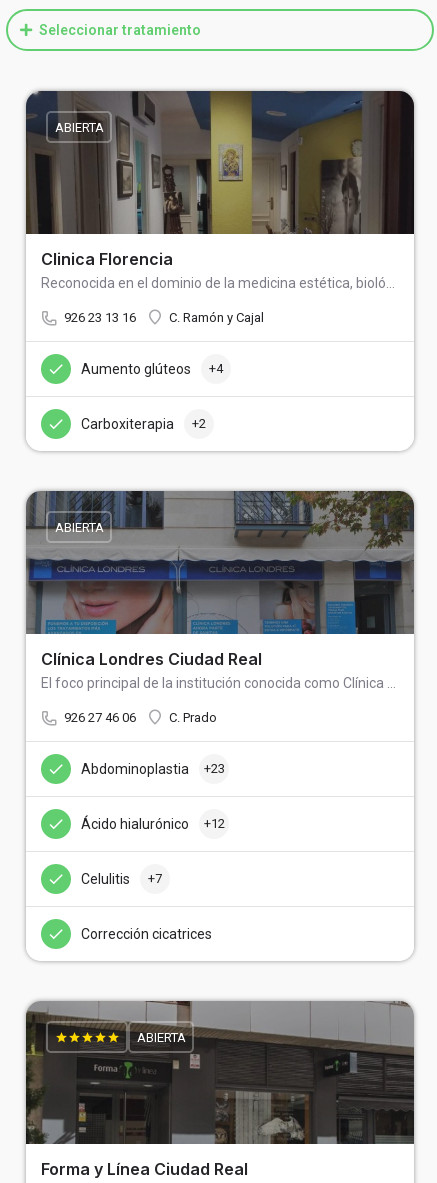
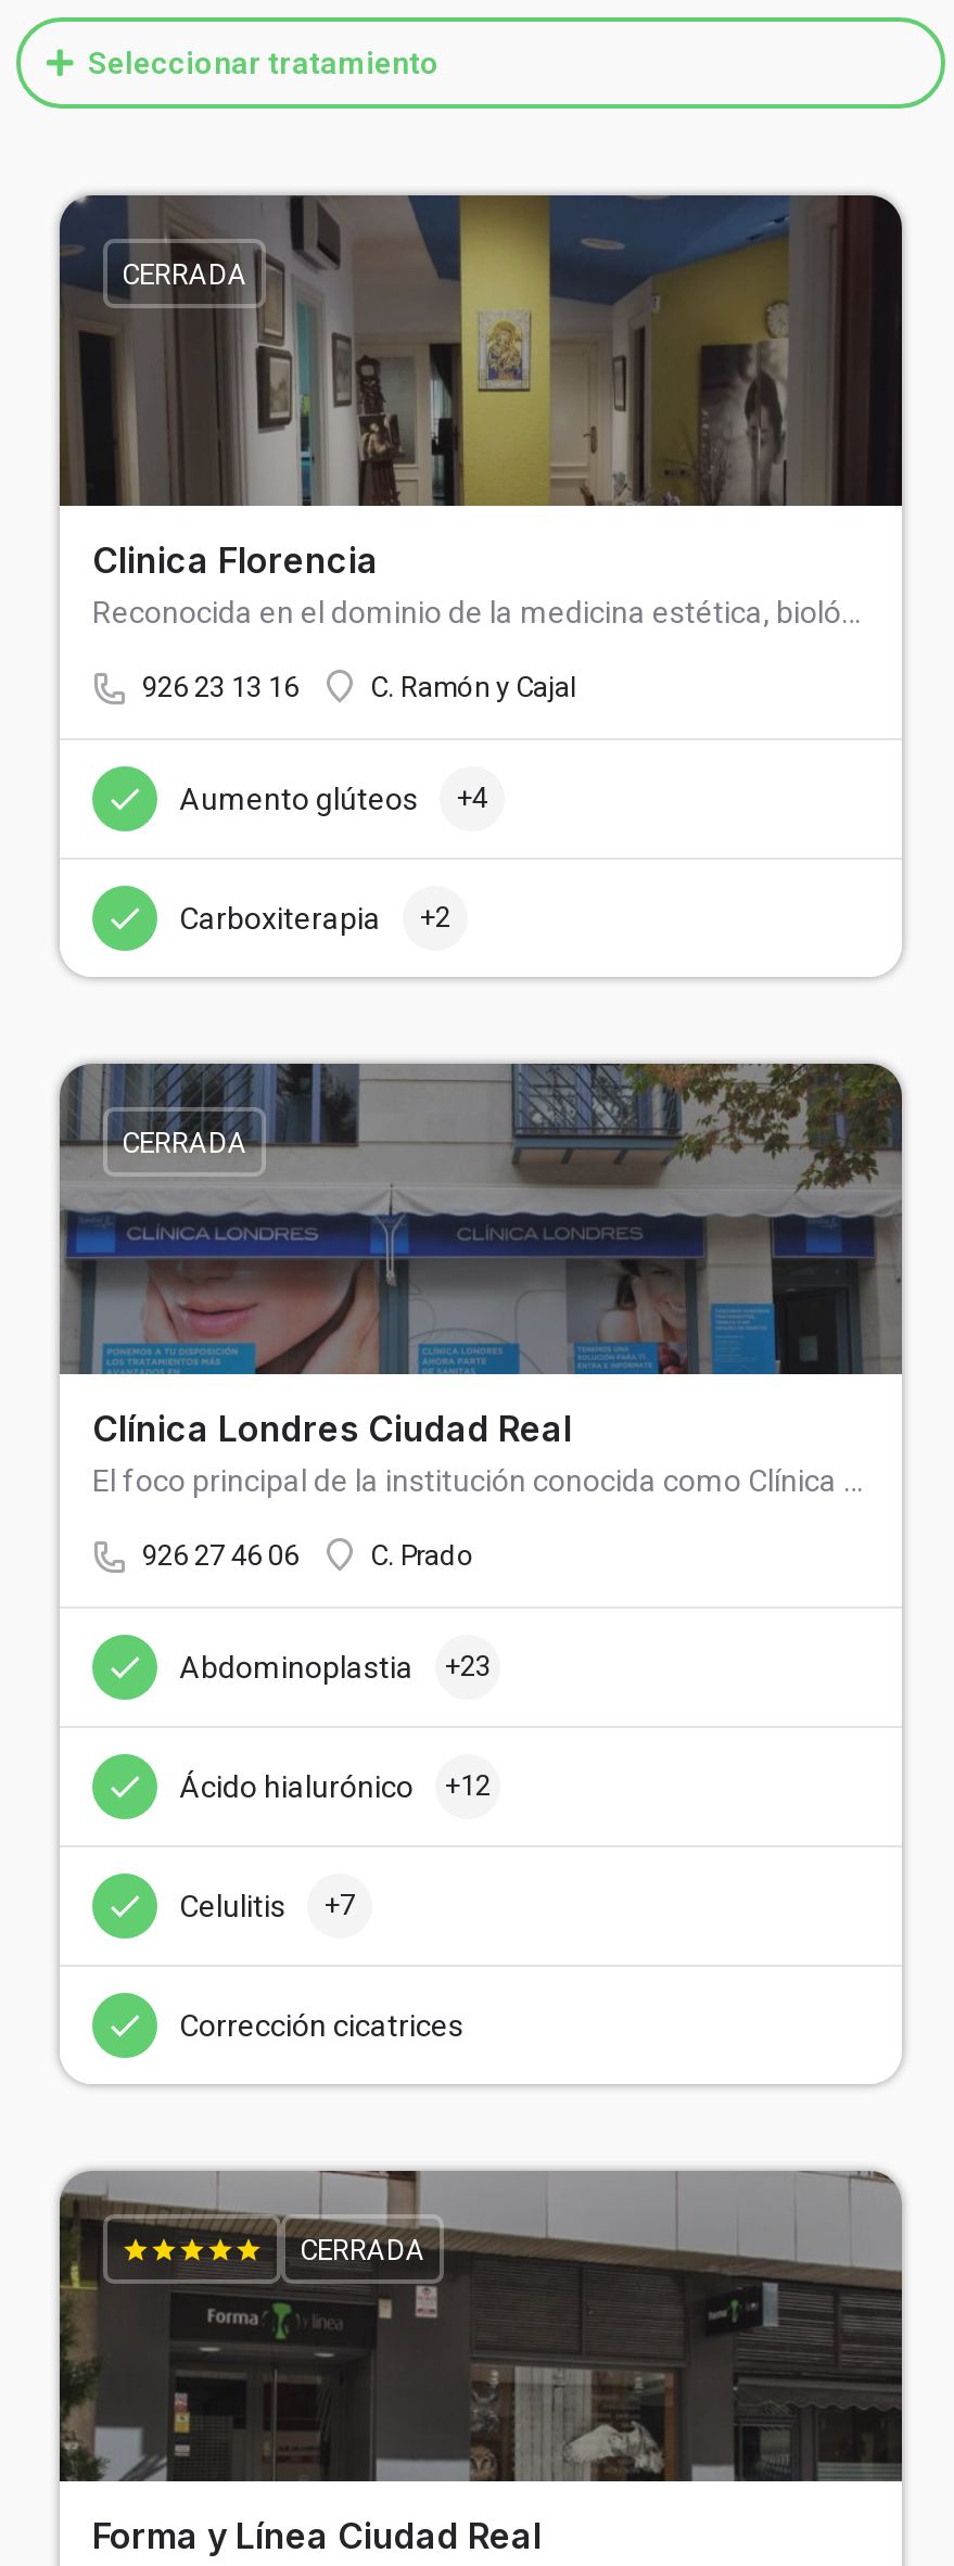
[54,119,103,134] ABIERTA -> [122,257,247,290] CERRADA
[54,519,103,534] ABIERTA -> [122,1126,247,1158] CERRADA
[136,1029,185,1044] ABIERTA -> [300,2233,425,2265] CERRADA

